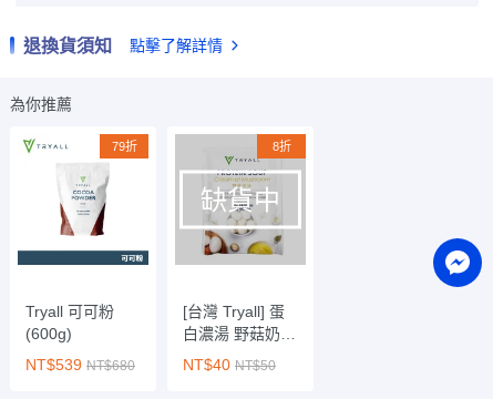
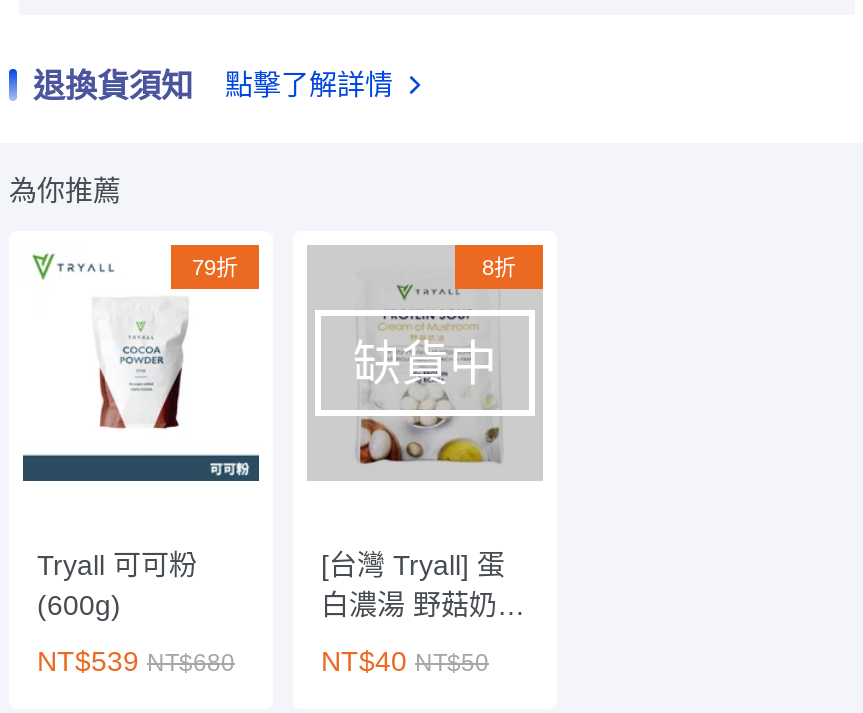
[432,237,483,288] [image] -> none

